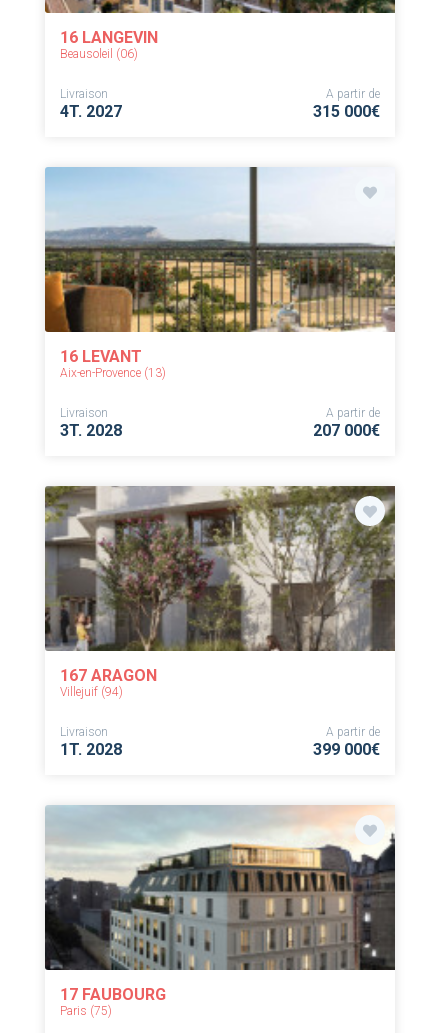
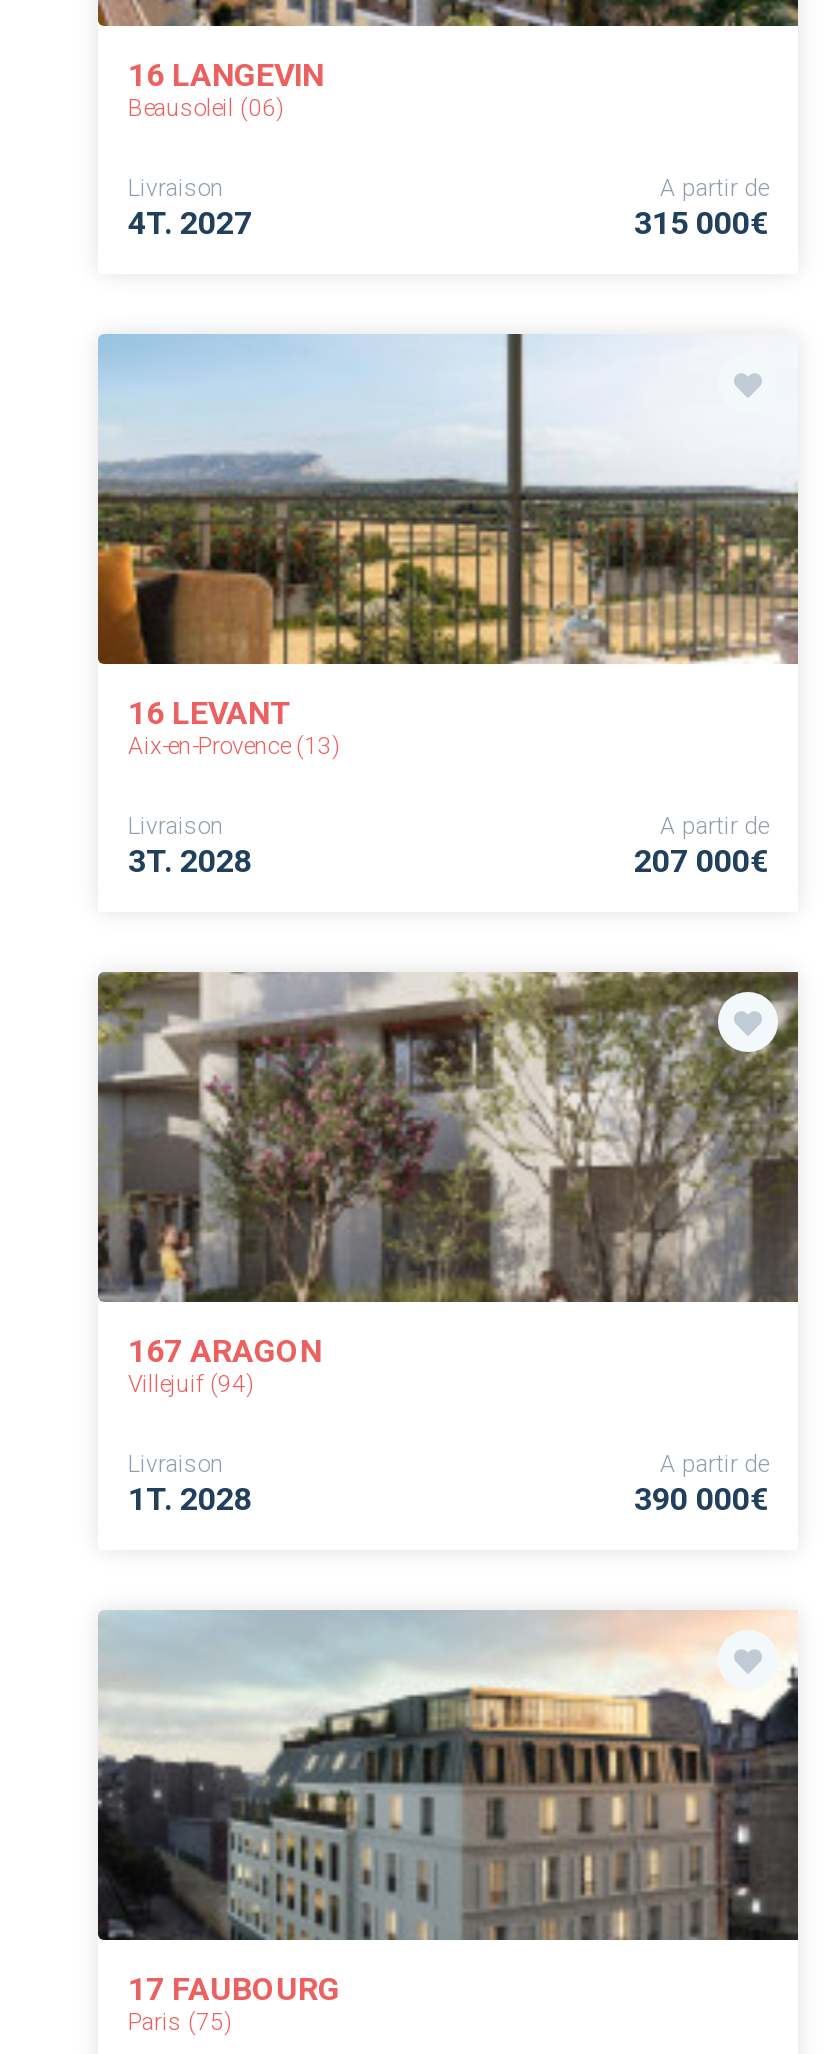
[313,740,380,759] 399 000€ -> [634,1480,768,1518] 390 000€

